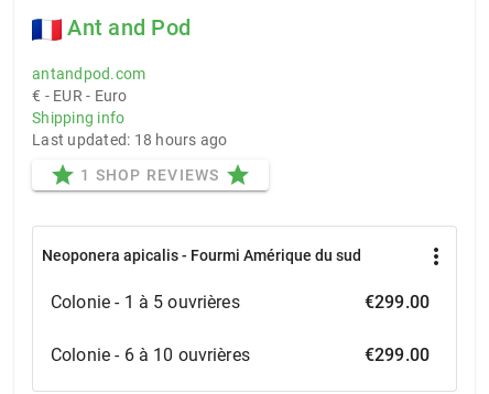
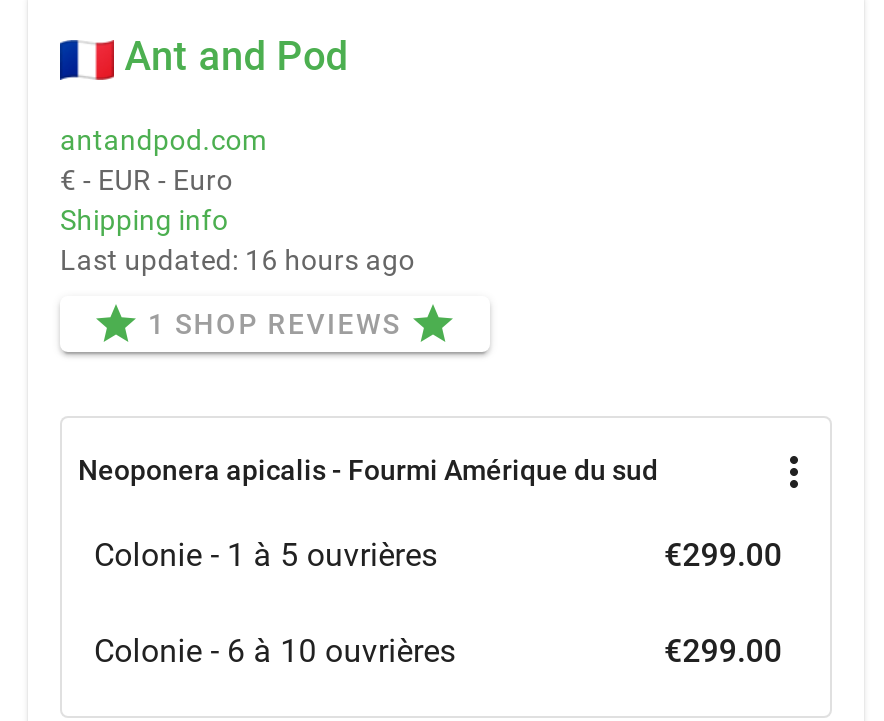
[32,131,227,149] Last updated: 18 hours ago -> [60,244,415,276] Last updated: 16 hours ago

